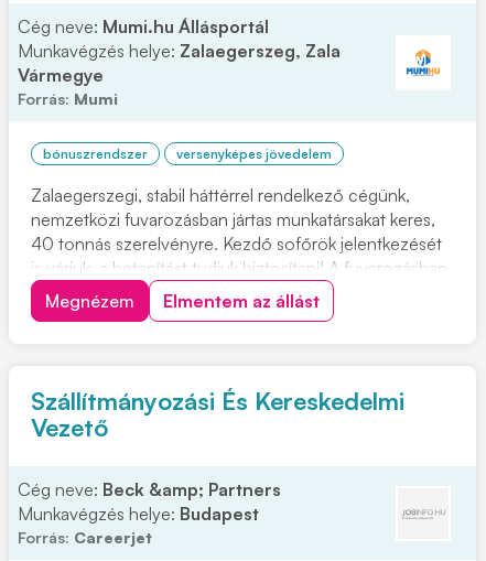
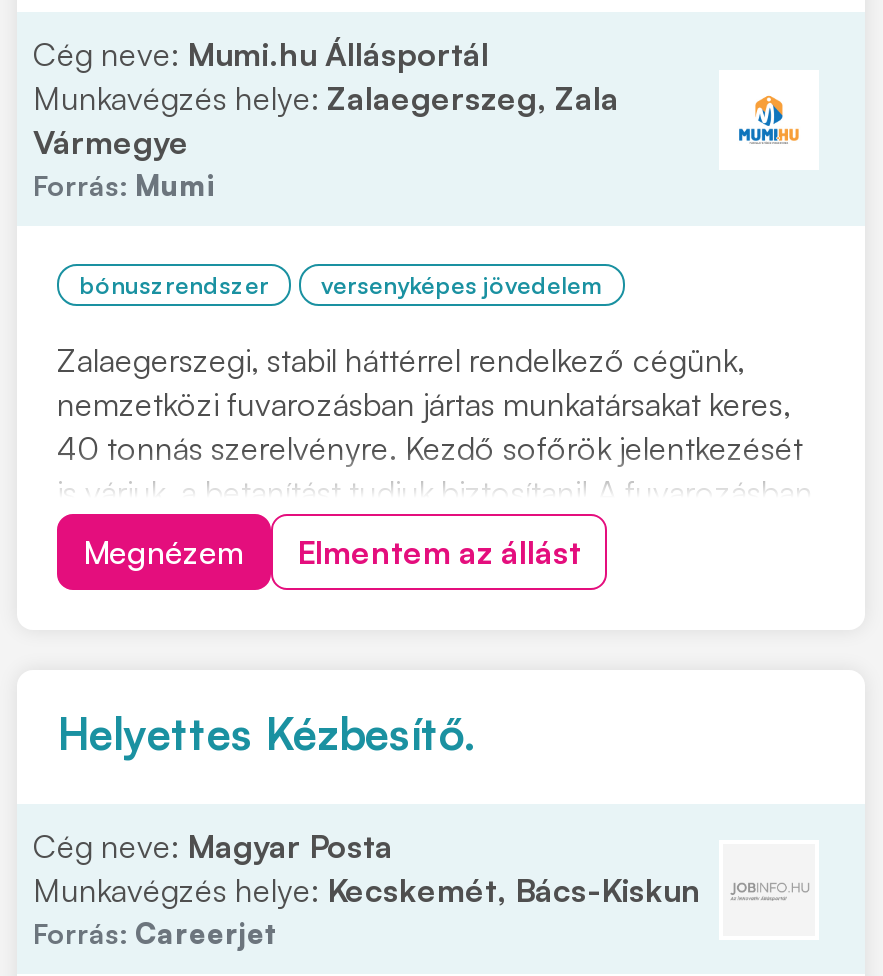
[31,386,404,442] Szállítmányozási És Kereskedelmi | Vezető -> [57,706,475,760] Helyettes Kézbesítő.
[18,478,281,525] Cég neve: Beck &amp; Partners | Munkavégzés helye: Budapest -> [33,826,701,910] Cég neve: Magyar Posta | Munkavégzés helye: Kecskemét, Bács-Kiskun

